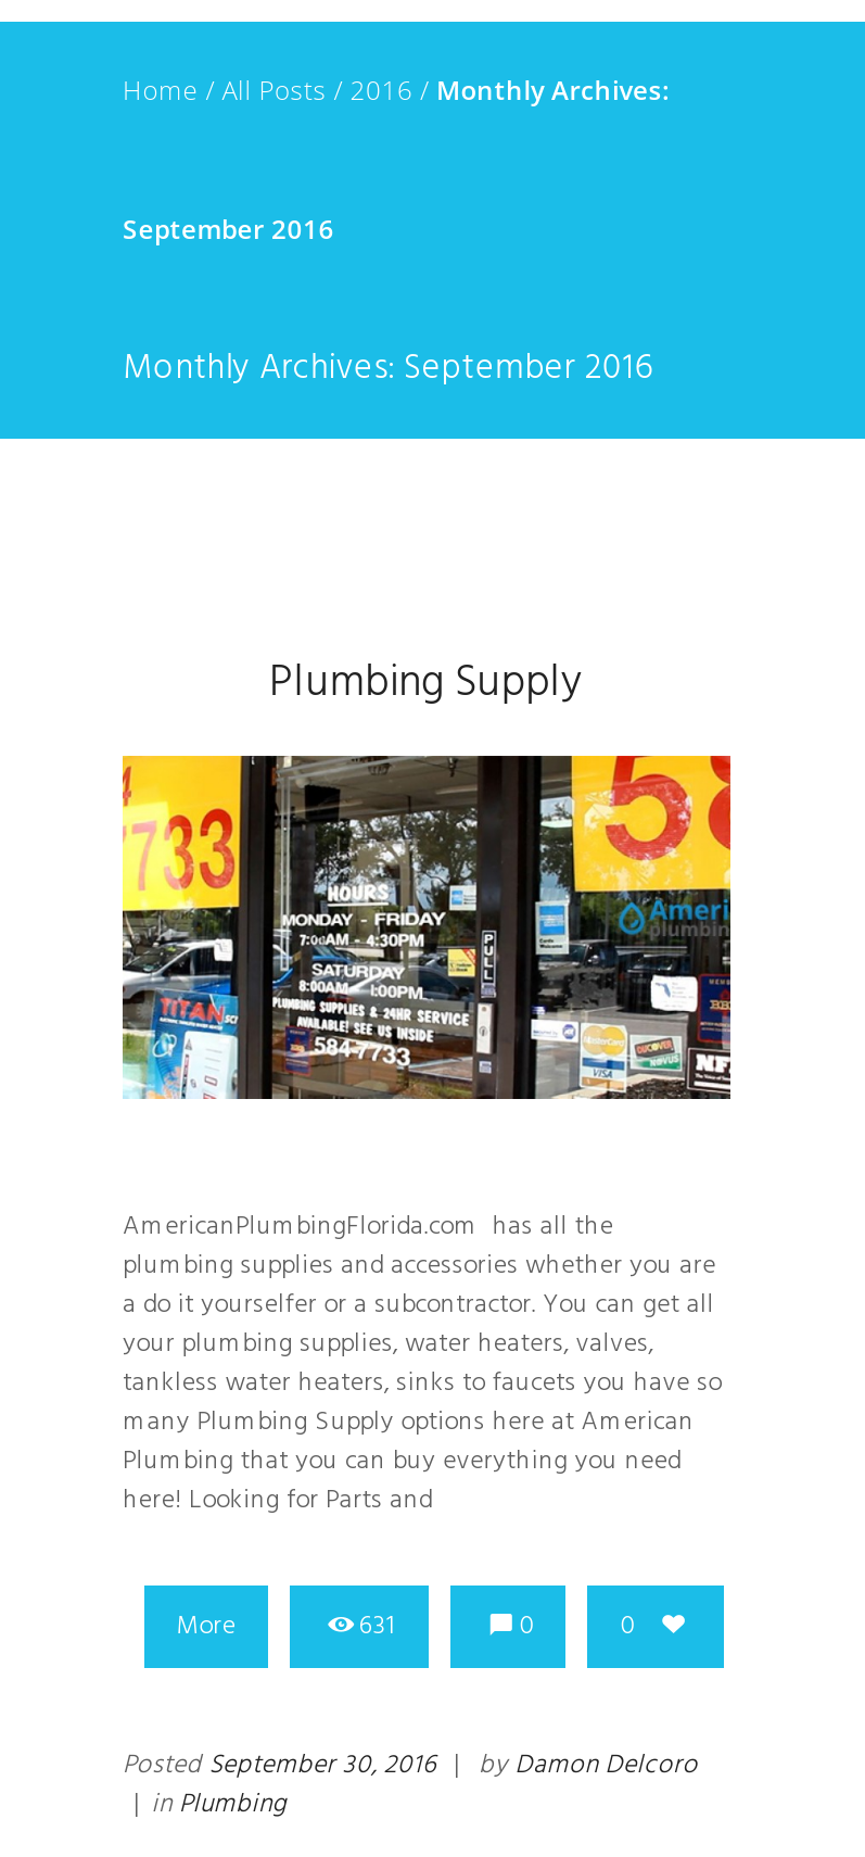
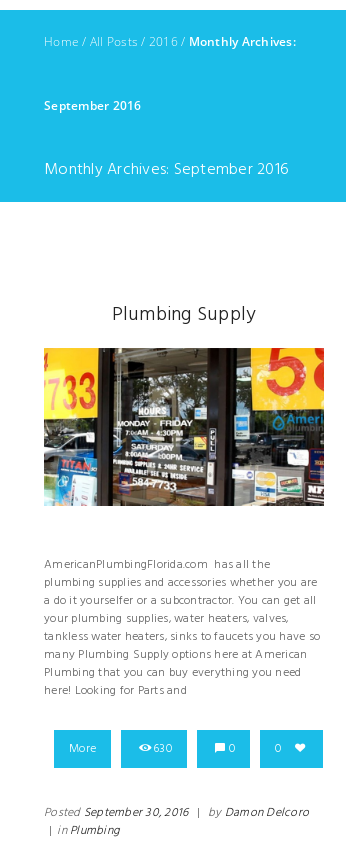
[359,1604,396,1648] 631 -> [153,739,172,759] 630

